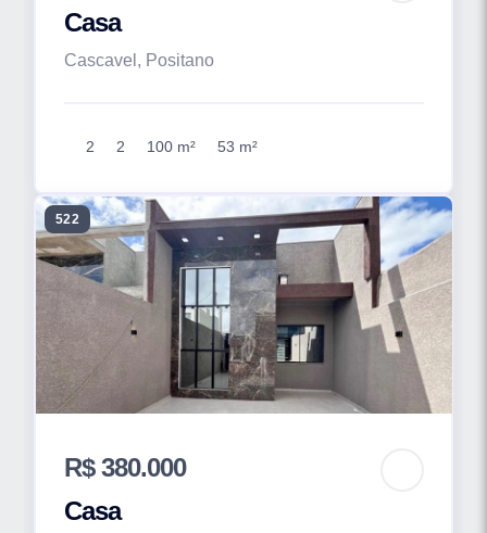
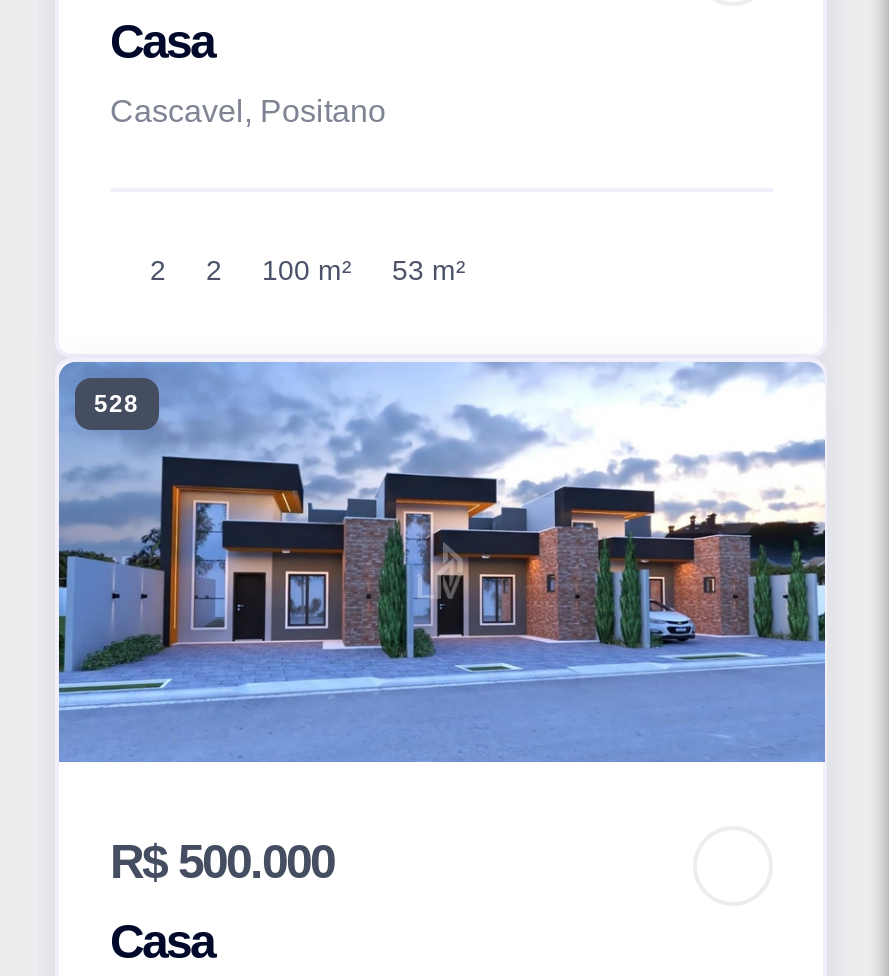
[35,195,453,415] [image] | 522 -> [57,360,827,764] [image] | 528
[64,452,185,481] R$ 380.000 -> [110,833,334,887] R$ 500.000

